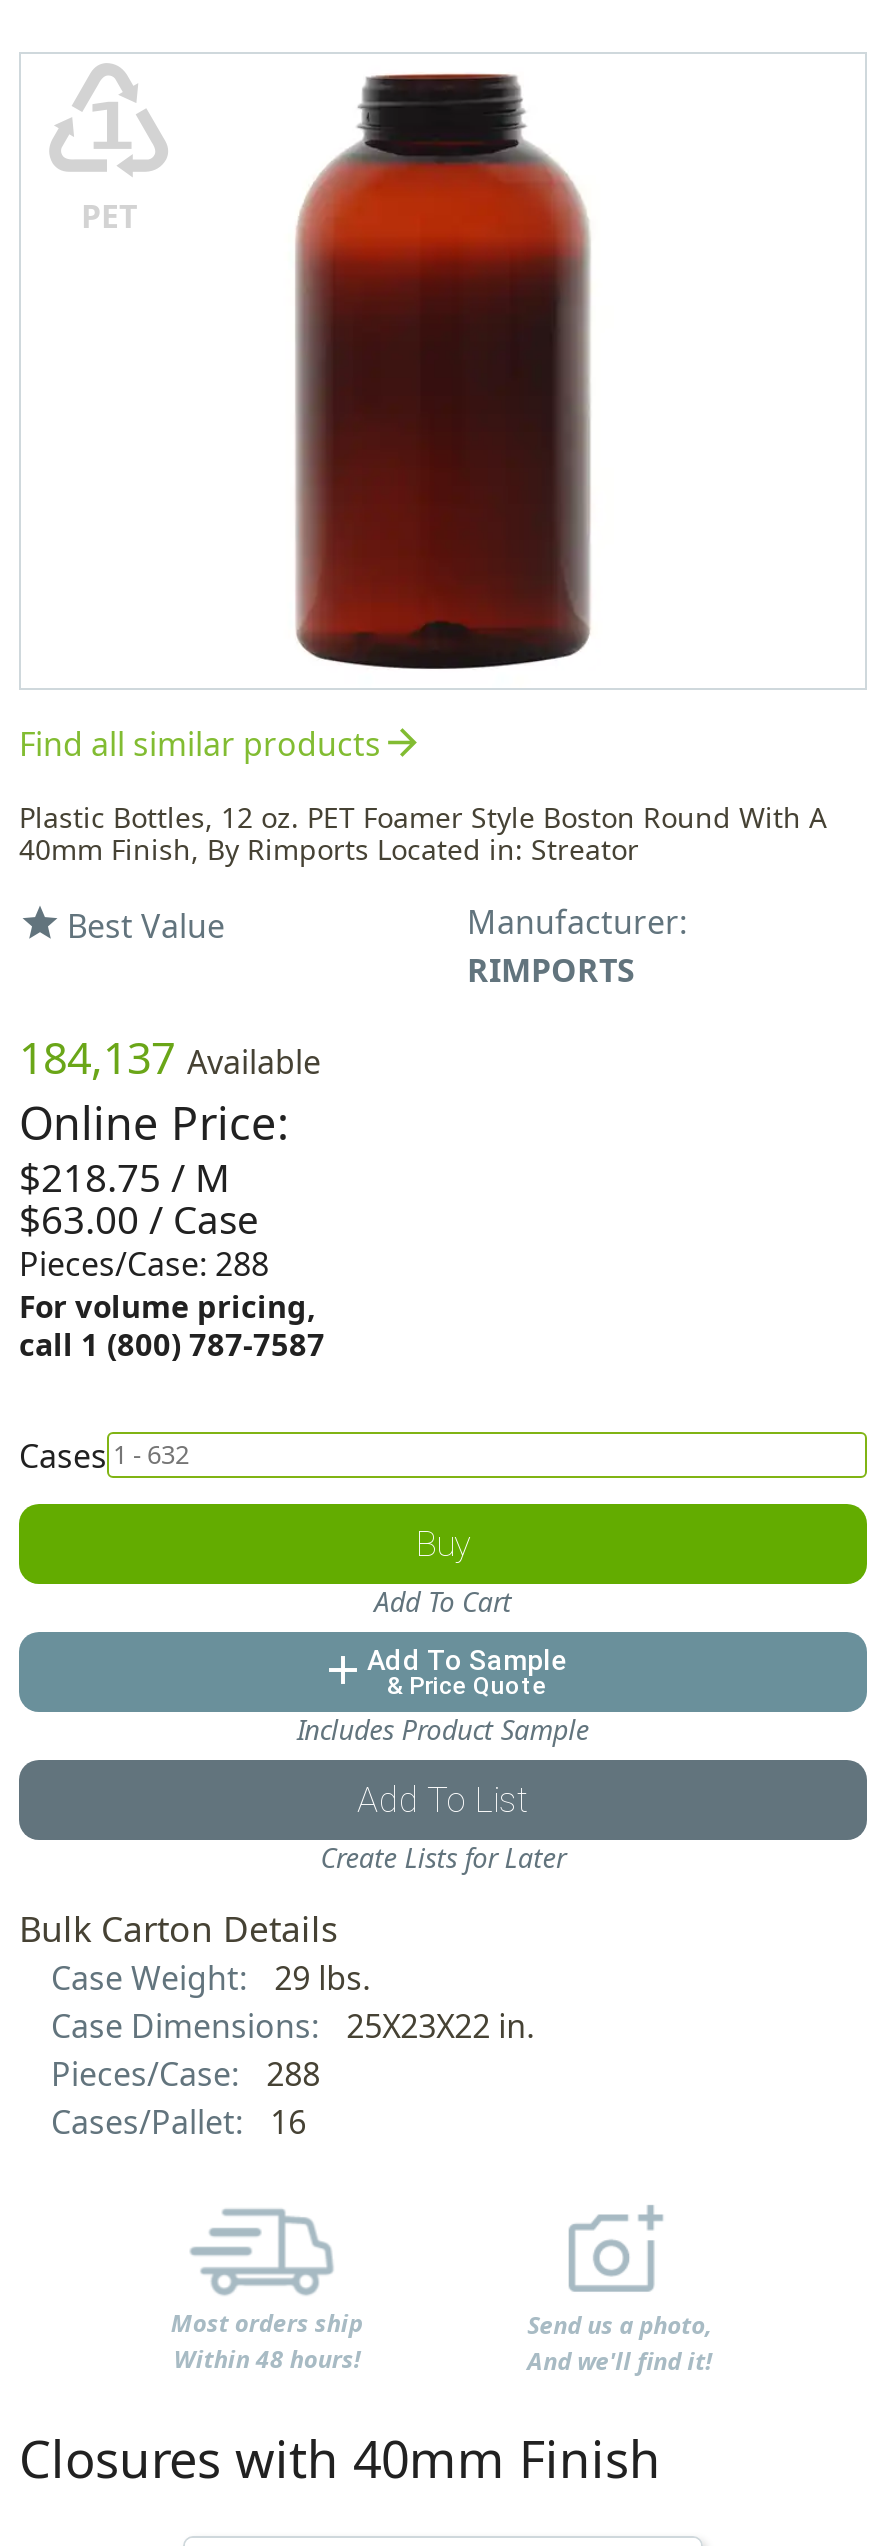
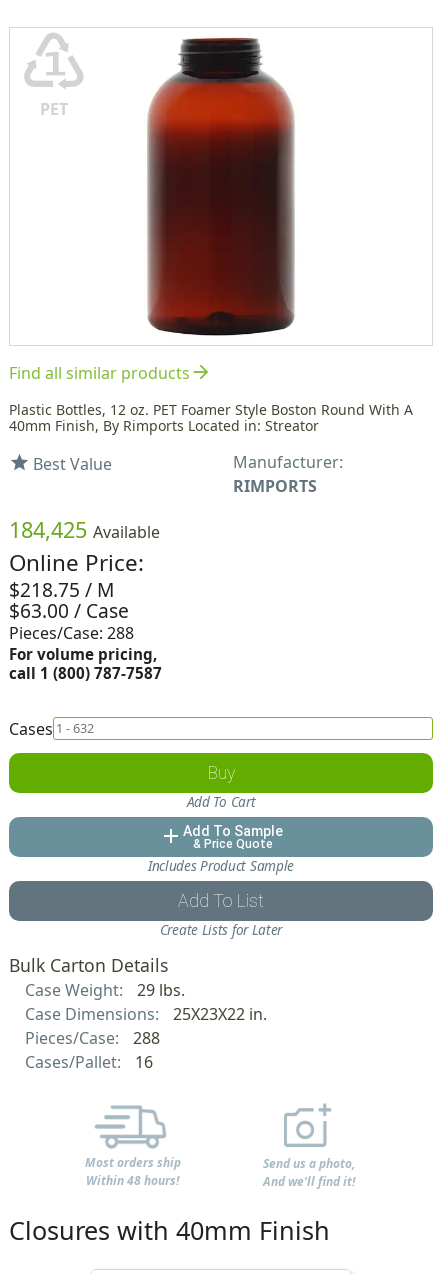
[19,1029,321,1087] 184,137 Available -> [9,515,160,544] 184,425 Available

